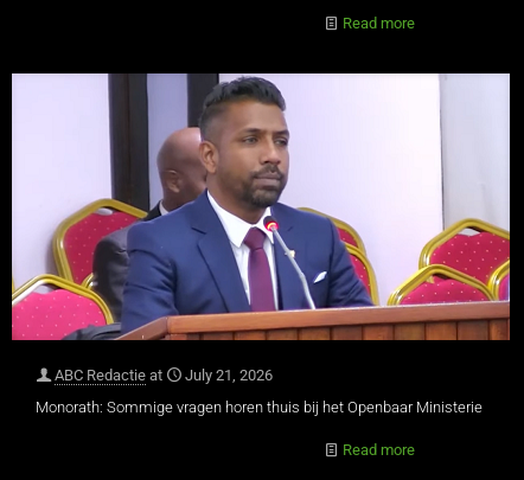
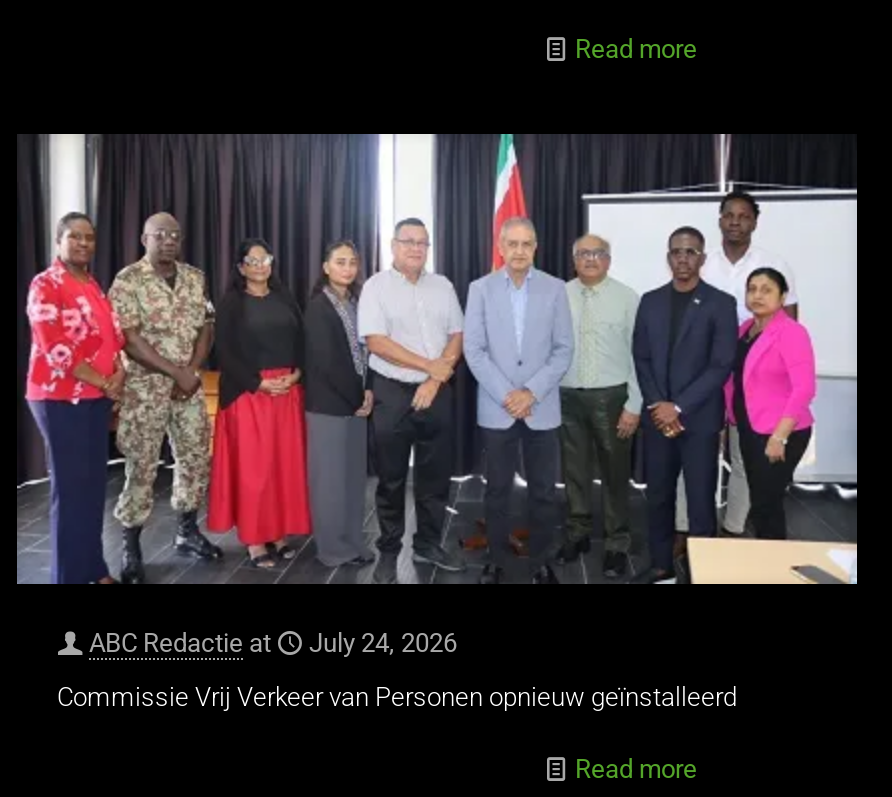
[11,72,511,384] [image] | ABC Redactie at July 21, 2026 -> [15,132,859,657] [image] | ABC Redactie at July 24, 2026
[36,398,483,416] Monorath: Sommige vragen horen thuis bij het Openbaar Ministerie -> [57,681,737,711] Commissie Vrij Verkeer van Personen opnieuw geïnstalleerd

